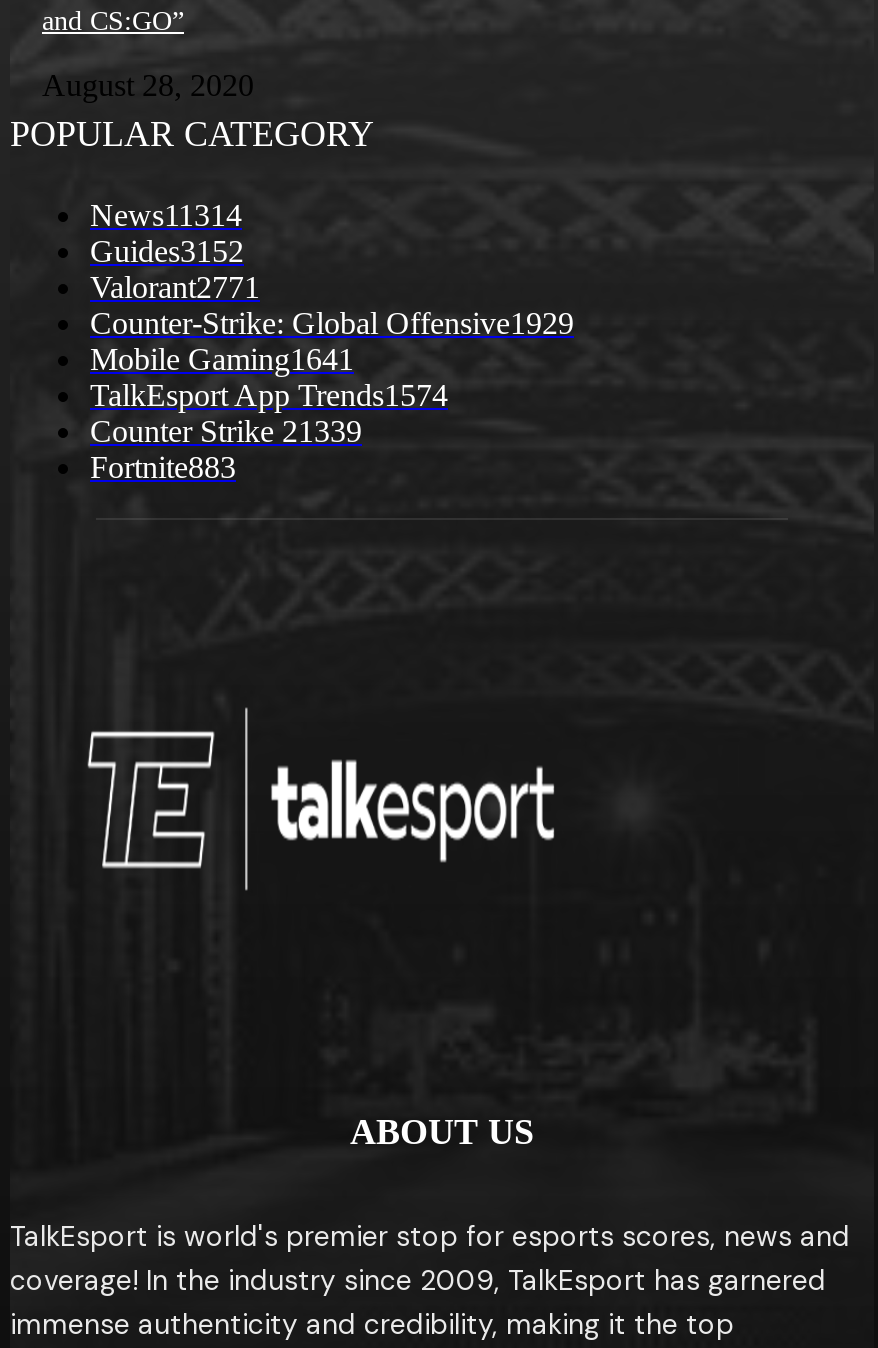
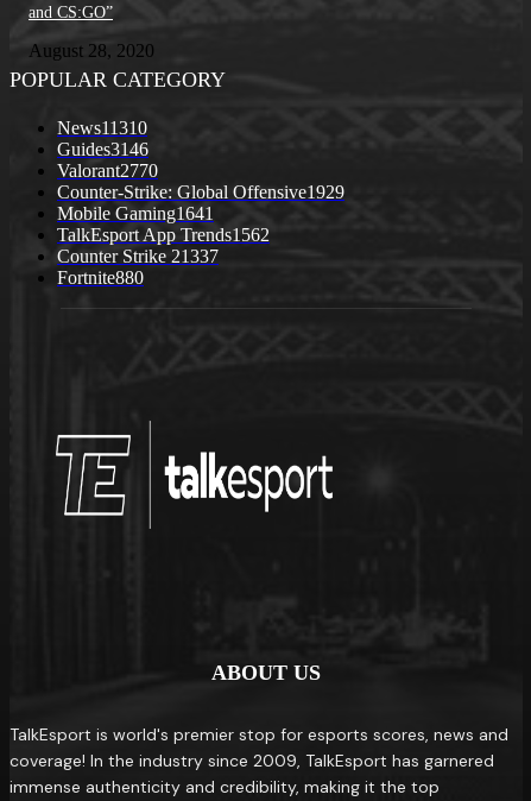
[90,198,242,232] News11314 -> [57,117,147,138] News11310
[90,234,244,268] Guides3152 -> [57,139,148,159] Guides3146
[90,270,260,304] Valorant2771 -> [57,160,158,180] Valorant2770
[90,378,448,412] TalkEsport App Trends1574 -> [57,224,270,245] TalkEsport App Trends1562
[90,414,362,448] Counter Strike 21339 -> [57,246,219,266] Counter Strike 21337
[90,450,236,484] Fortnite883 -> [57,267,144,287] Fortnite880

